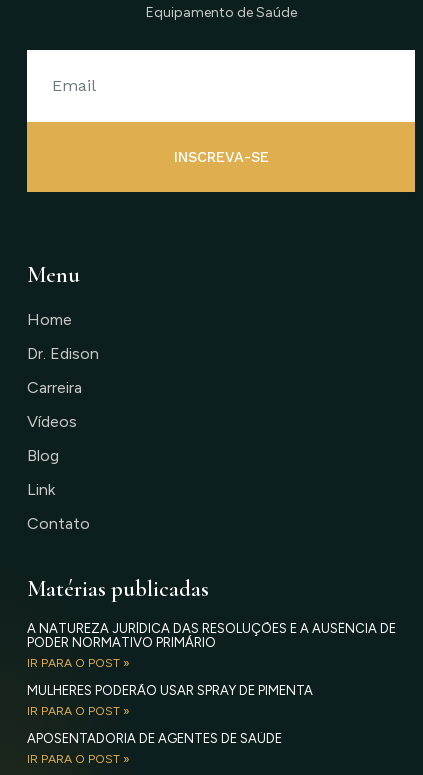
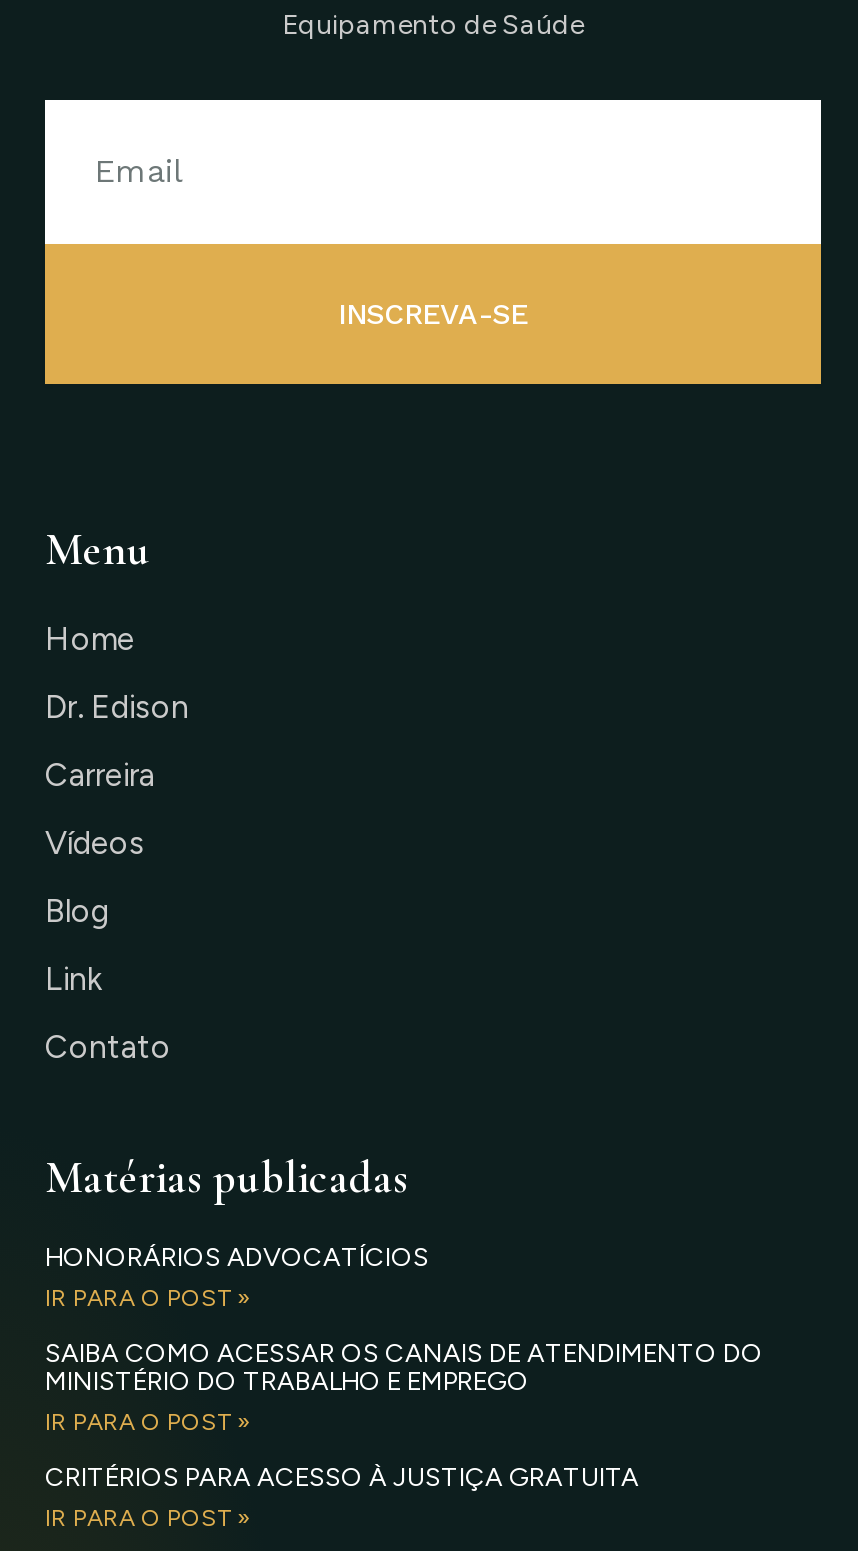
[27,620,396,649] A NATUREZA JURÍDICA DAS RESOLUÇÕES E A AUSÊNCIA DE | PODER NORMATIVO PRIMÁRIO -> [45,1241,429,1271] HONORÁRIOS ADVOCATÍCIOS
[27,682,313,697] MULHERES PODERÃO USAR SPRAY DE PIMENTA -> [45,1337,763,1395] SAIBA COMO ACESSAR OS CANAIS DE ATENDIMENTO DO | MINISTÉRIO DO TRABALHO E EMPREGO
[27,730,282,745] APOSENTADORIA DE AGENTES DE SAÚDE -> [45,1461,639,1491] CRITÉRIOS PARA ACESSO À JUSTIÇA GRATUITA

